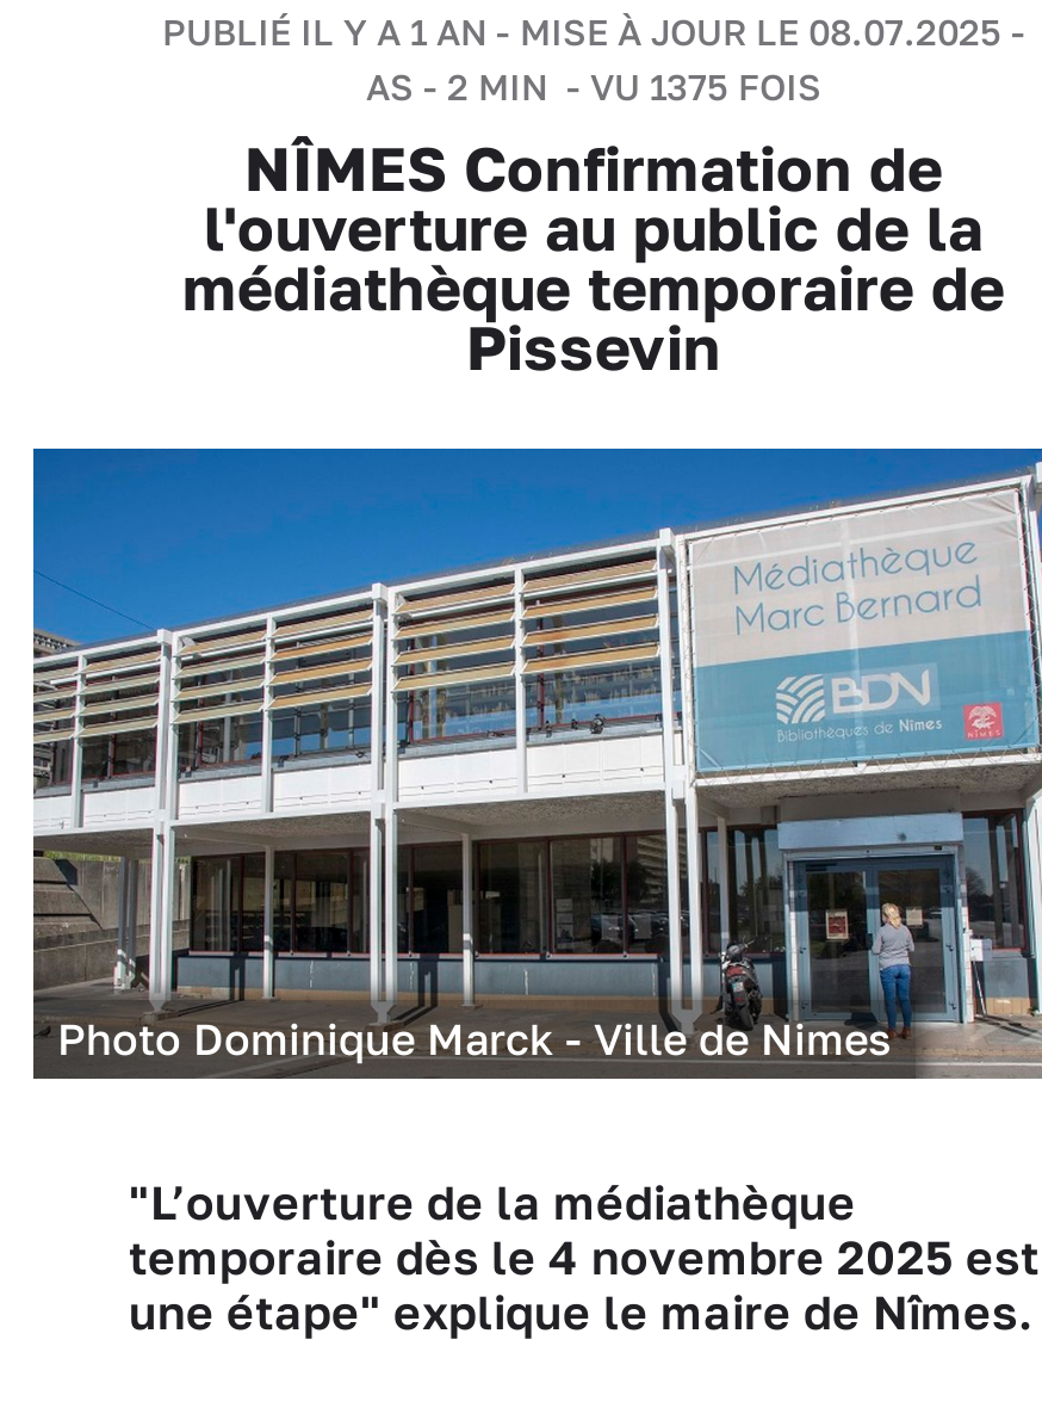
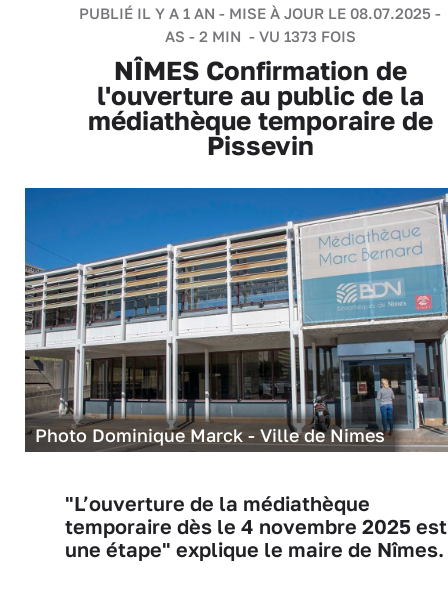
[366,64,821,107] AS - 2 MIN - VU 1375 FOIS -> [164,27,355,45] AS - 2 MIN - VU 1373 FOIS

